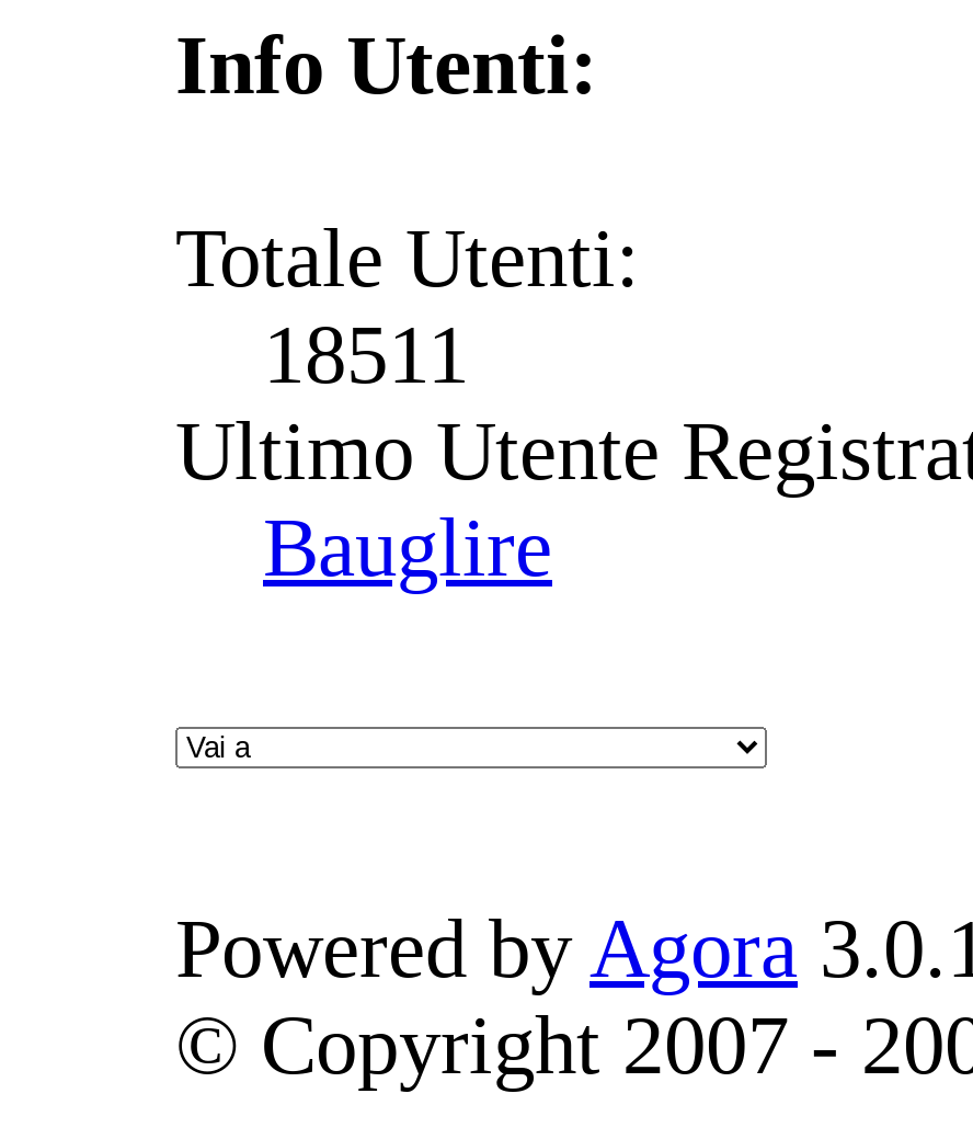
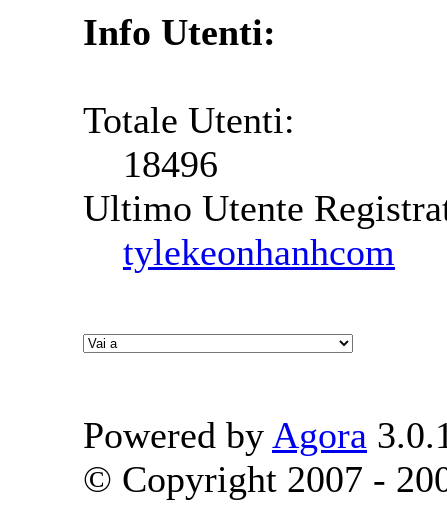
[263,307,469,399] 18511 -> [123,143,218,185] 18496
[263,500,552,592] Bauglire -> [123,231,395,273] tylekeonhanhcom

